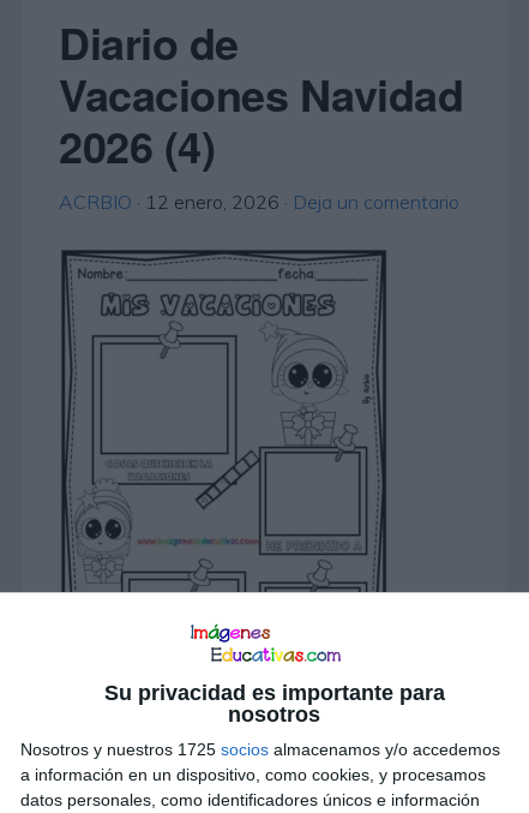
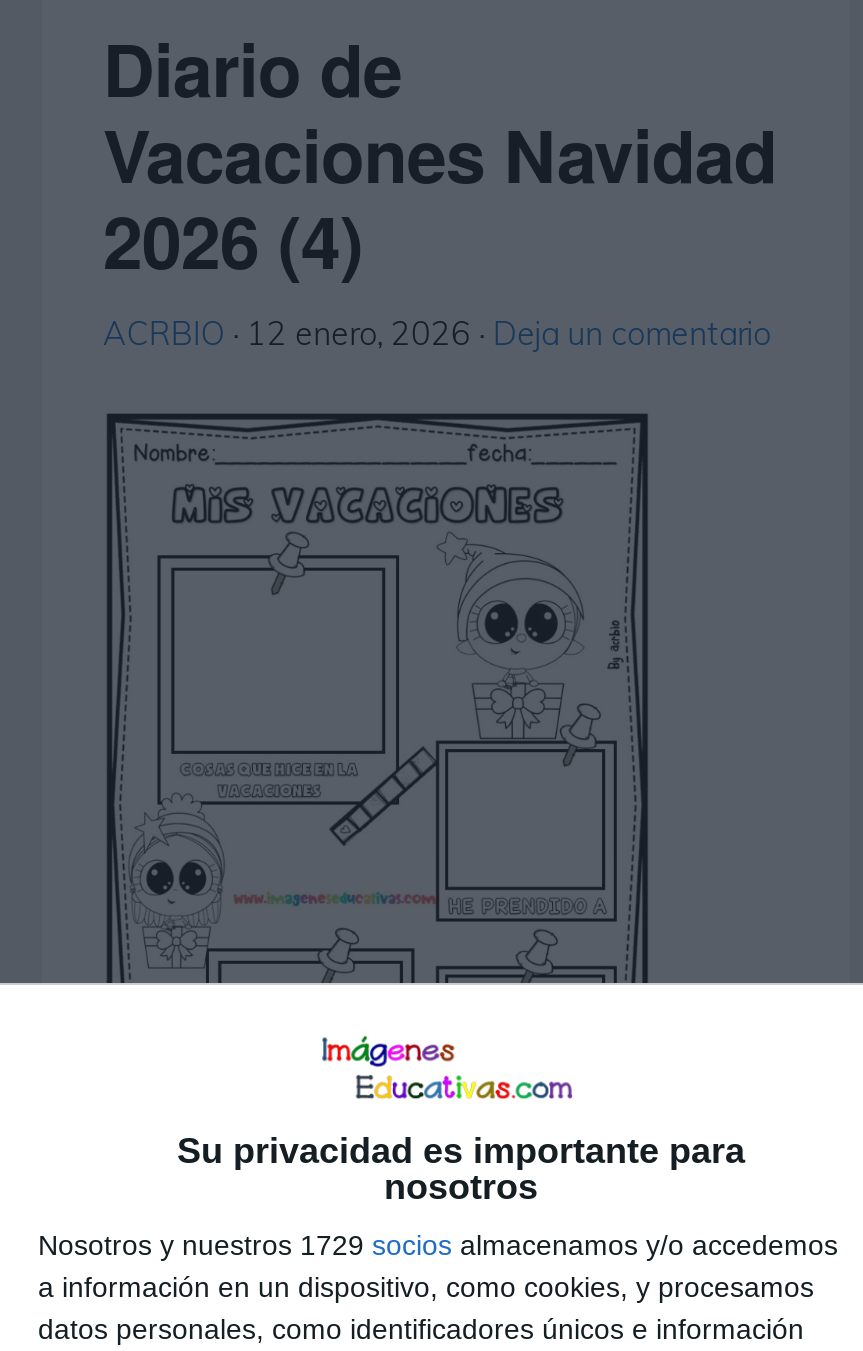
[20,739,500,758] Nosotros y nuestros 1725 socios almacenamos y/o accedemos -> [38,1228,838,1260] Nosotros y nuestros 1729 socios almacenamos y/o accedemos

